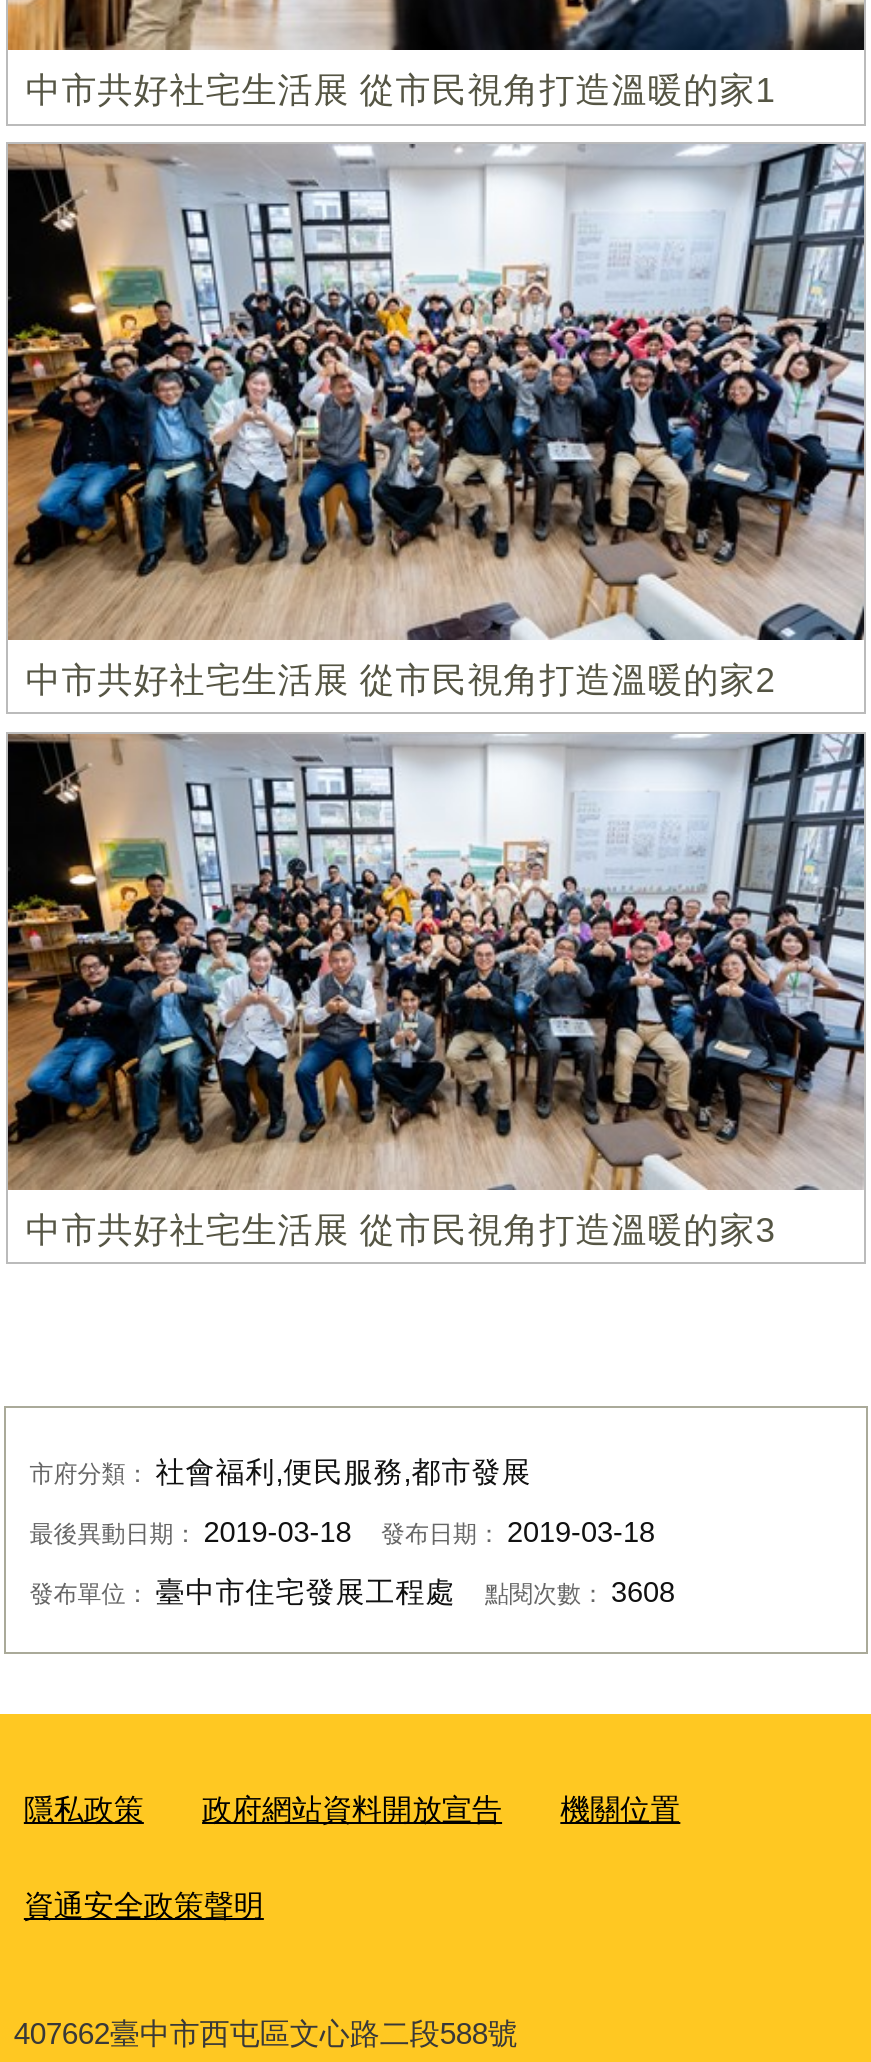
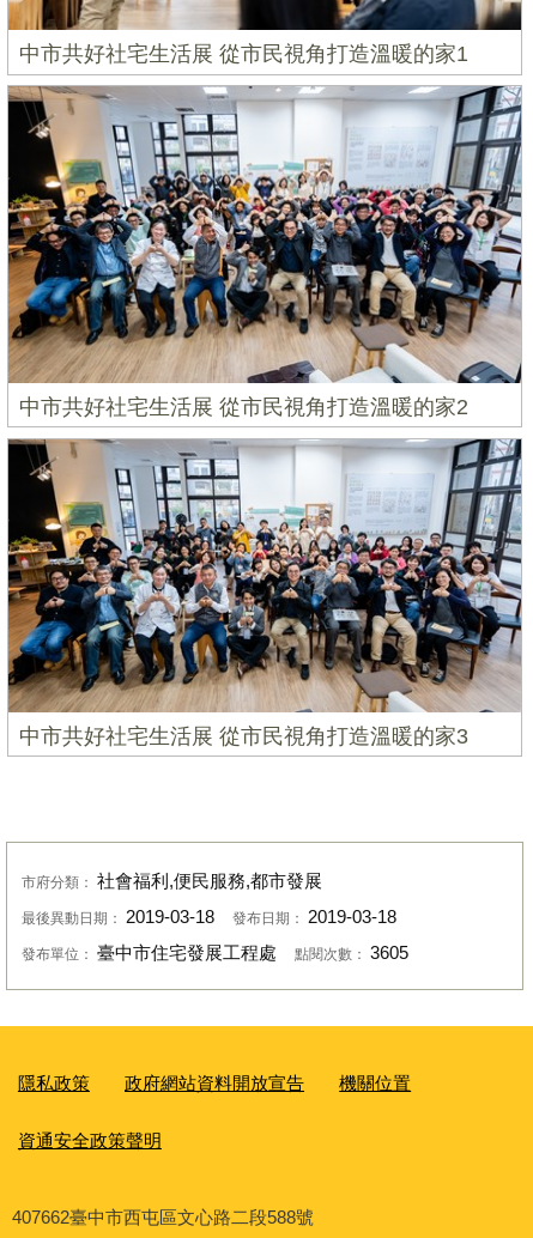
[29,1576,675,1608] 發布單位：臺中市住宅發展工程處 點閱次數：3608 -> [21,944,408,963] 發布單位：臺中市住宅發展工程處 點閱次數：3605

